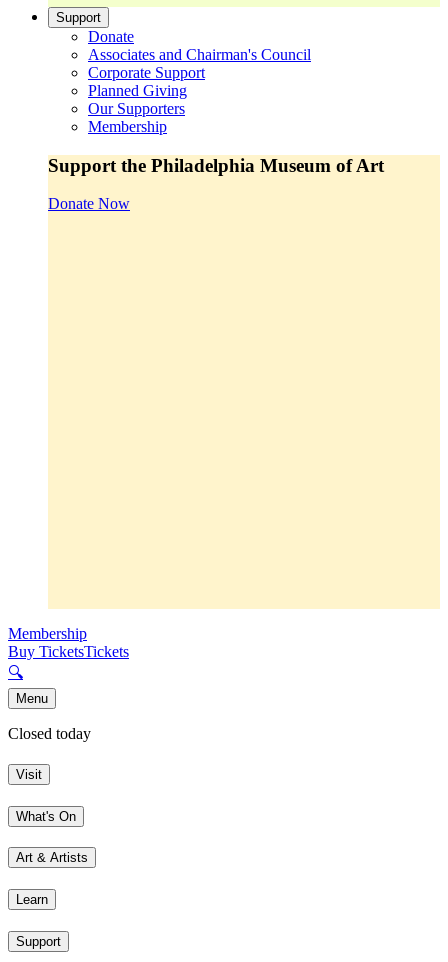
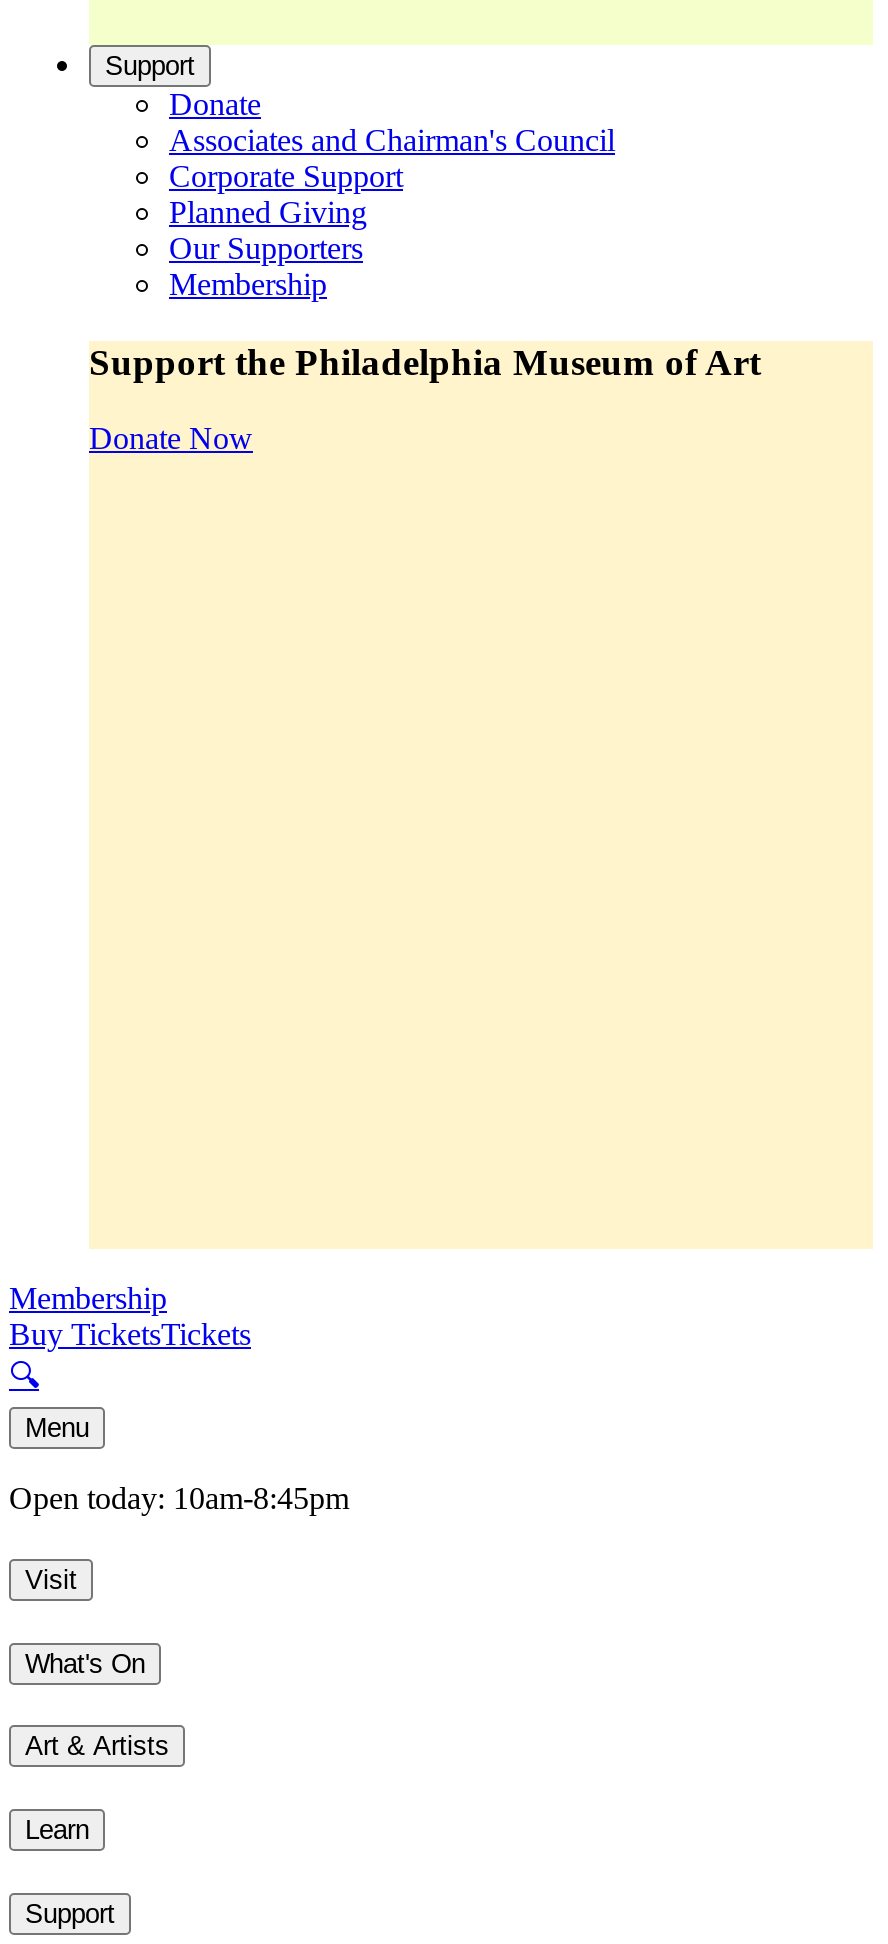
[8,725,91,742] Closed today -> [9,1482,349,1516] Open today: 10am-8:45pm

